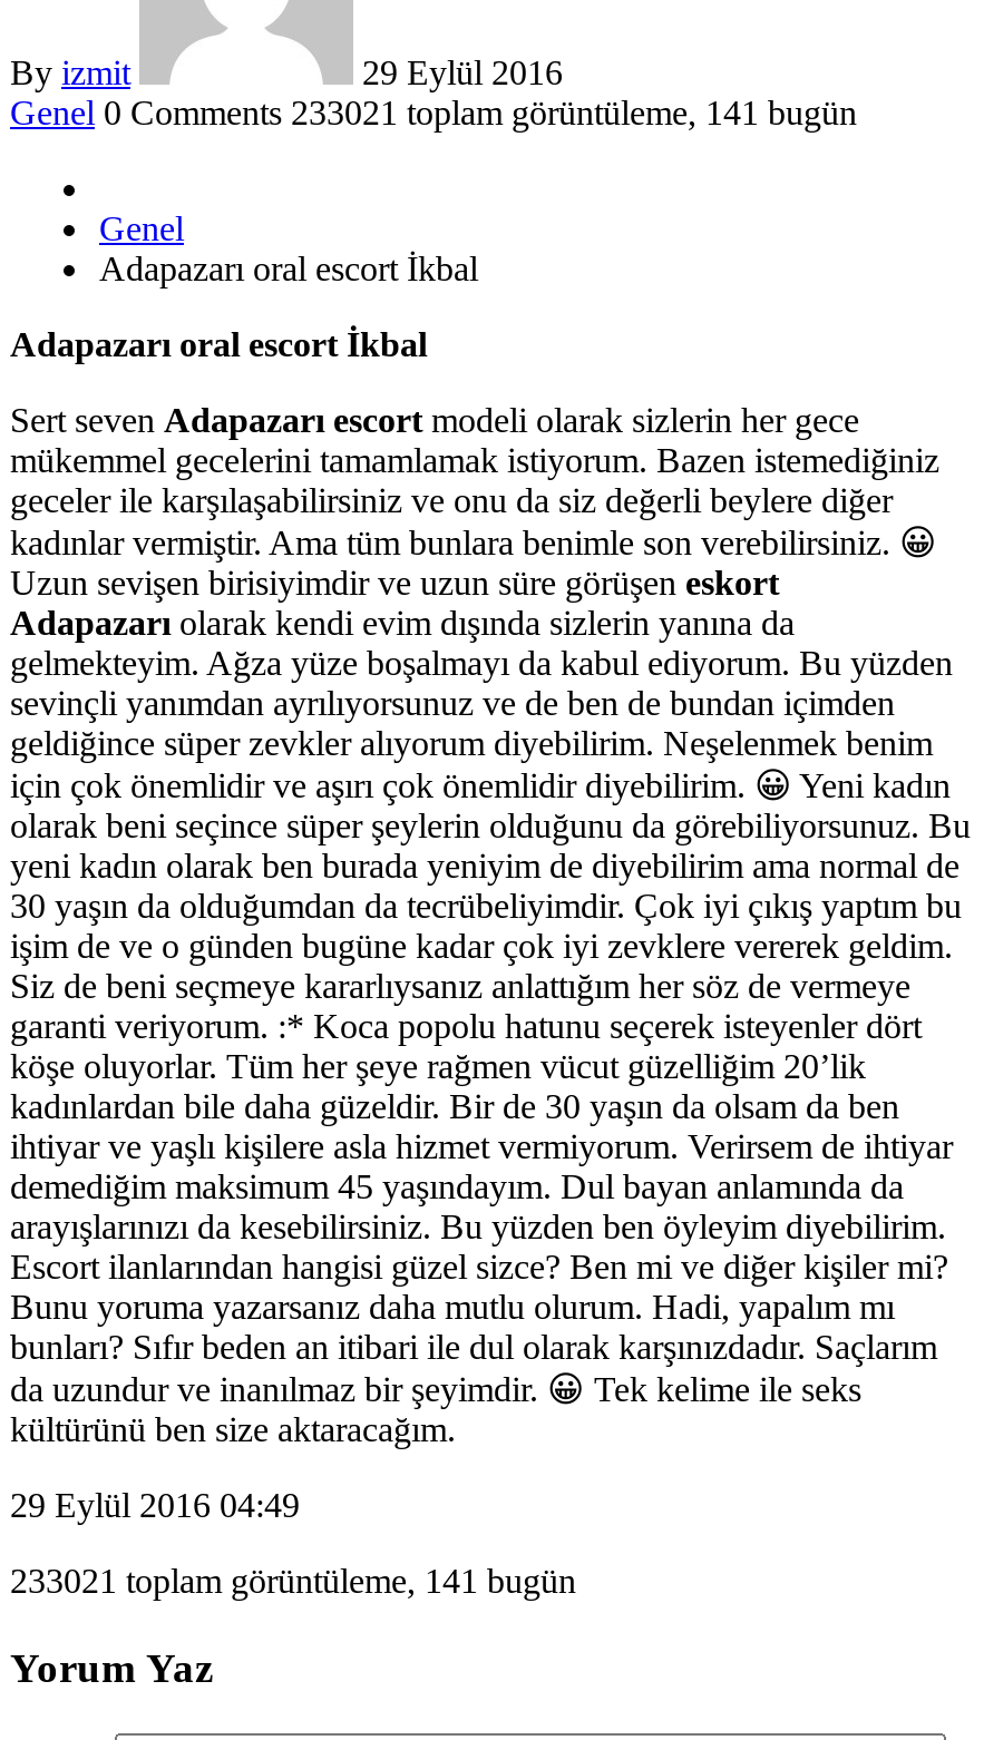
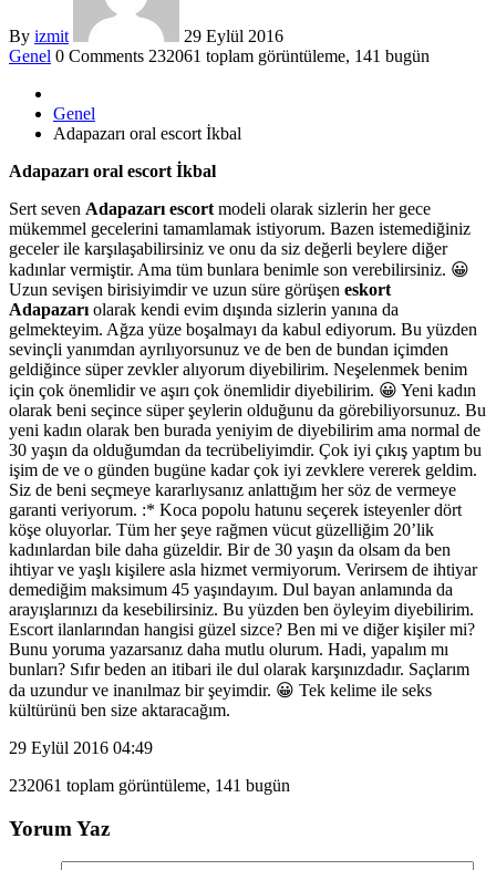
[10,93,857,131] Genel 0 Comments 233021 toplam görüntüleme, 141 bugün -> [9,46,430,65] Genel 0 Comments 232061 toplam görüntüleme, 141 bugün
[10,1561,576,1599] 233021 toplam görüntüleme, 141 bugün -> [9,776,290,795] 232061 toplam görüntüleme, 141 bugün

